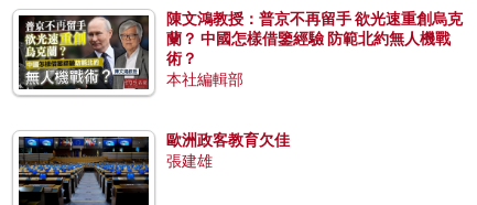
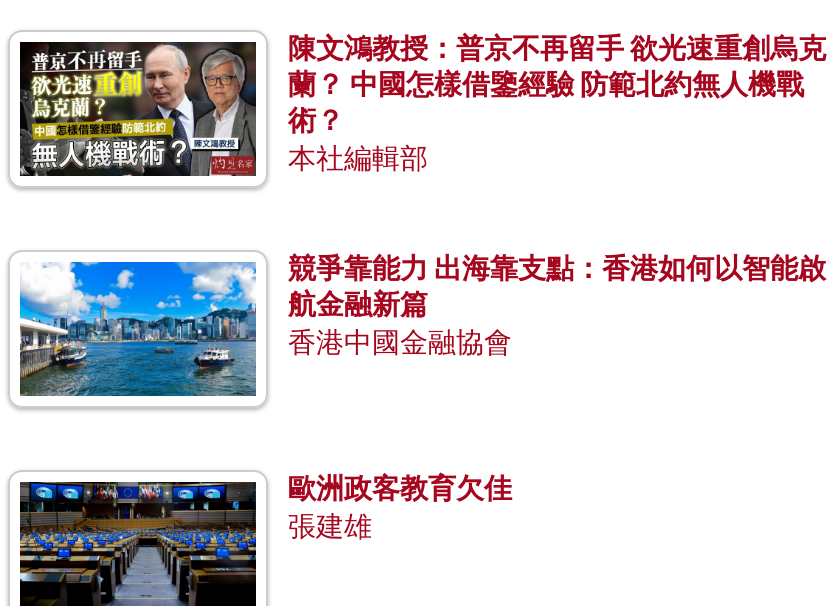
none -> [18,252,826,398] [image] | 競爭靠能力 出海靠支點：香港如何以智能啟 | 航金融新篇 | 香港中國金融協會

